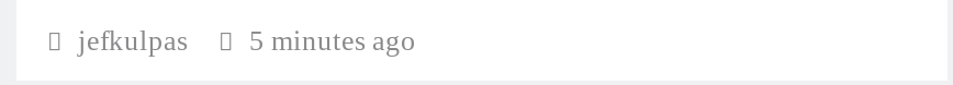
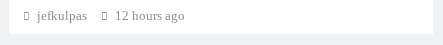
[249,26,416,56] 5 minutes ago -> [115,9,185,23] 12 hours ago

